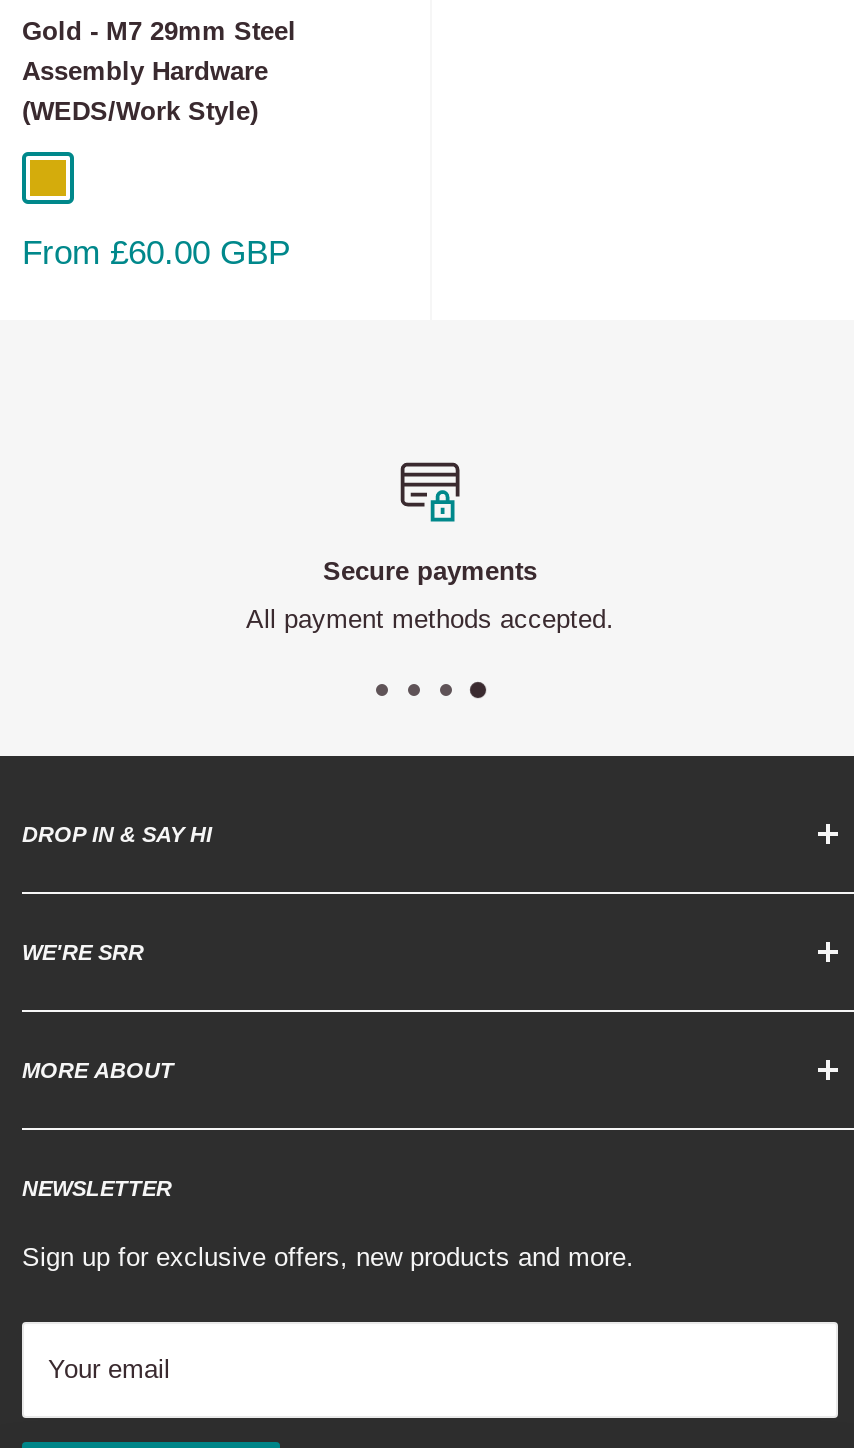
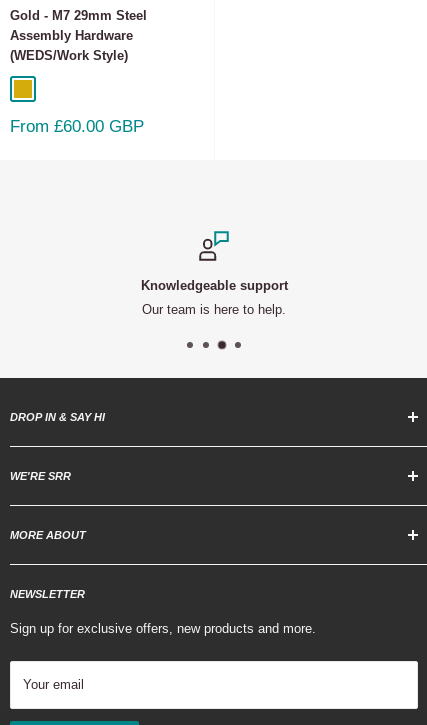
[323,460,537,586] [image] | Secure payments -> [140,230,287,293] [image] | Knowledgeable support
[246,604,614,634] All payment methods accepted. -> [142,302,286,317] Our team is here to help.

